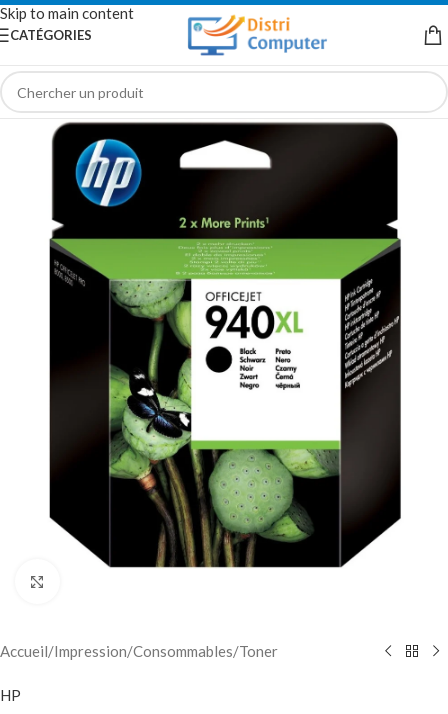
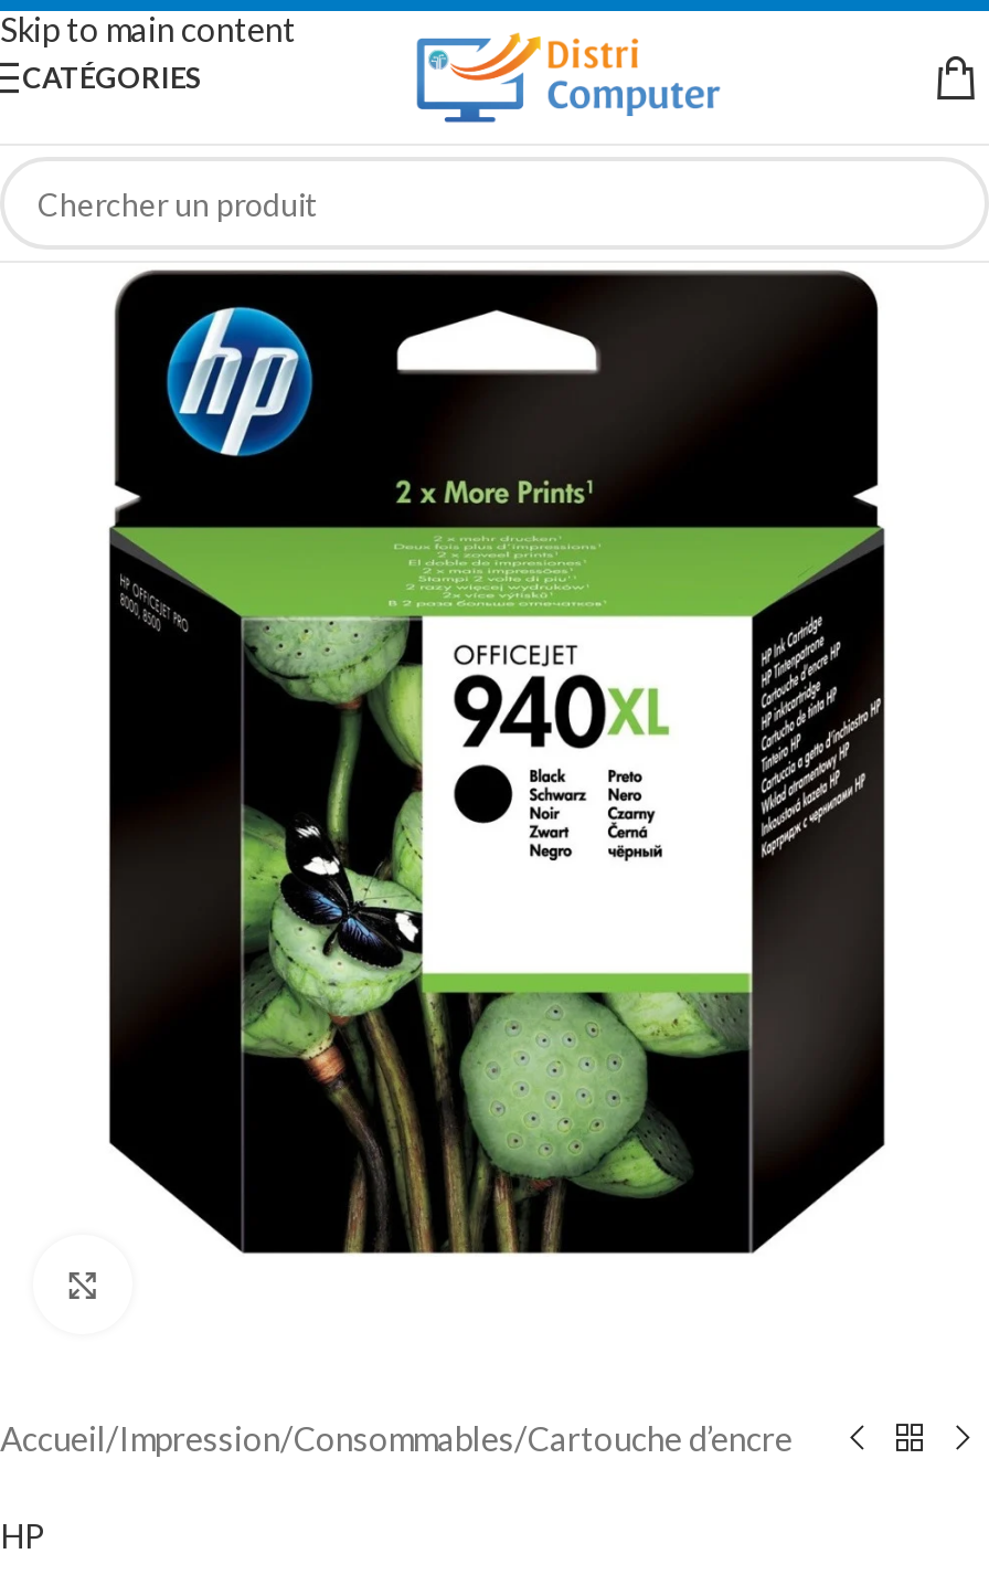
[0,642,278,660] Accueil/Impression/Consommables/Toner -> [0,1418,793,1458] Accueil/Impression/Consommables/Cartouche d’encre

